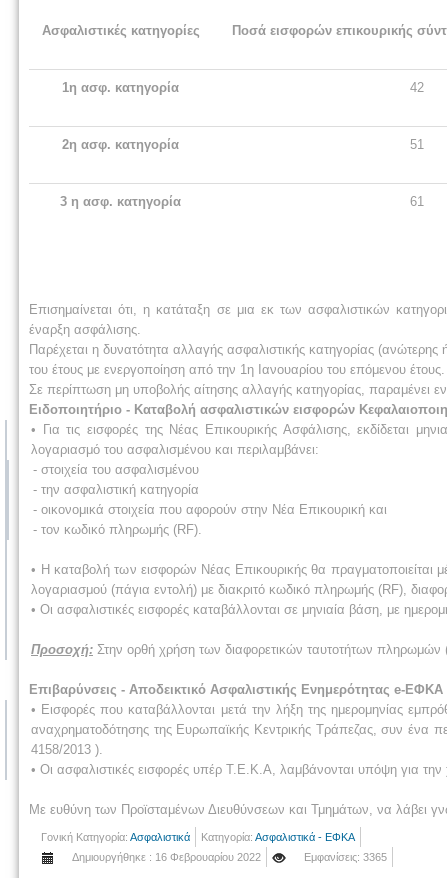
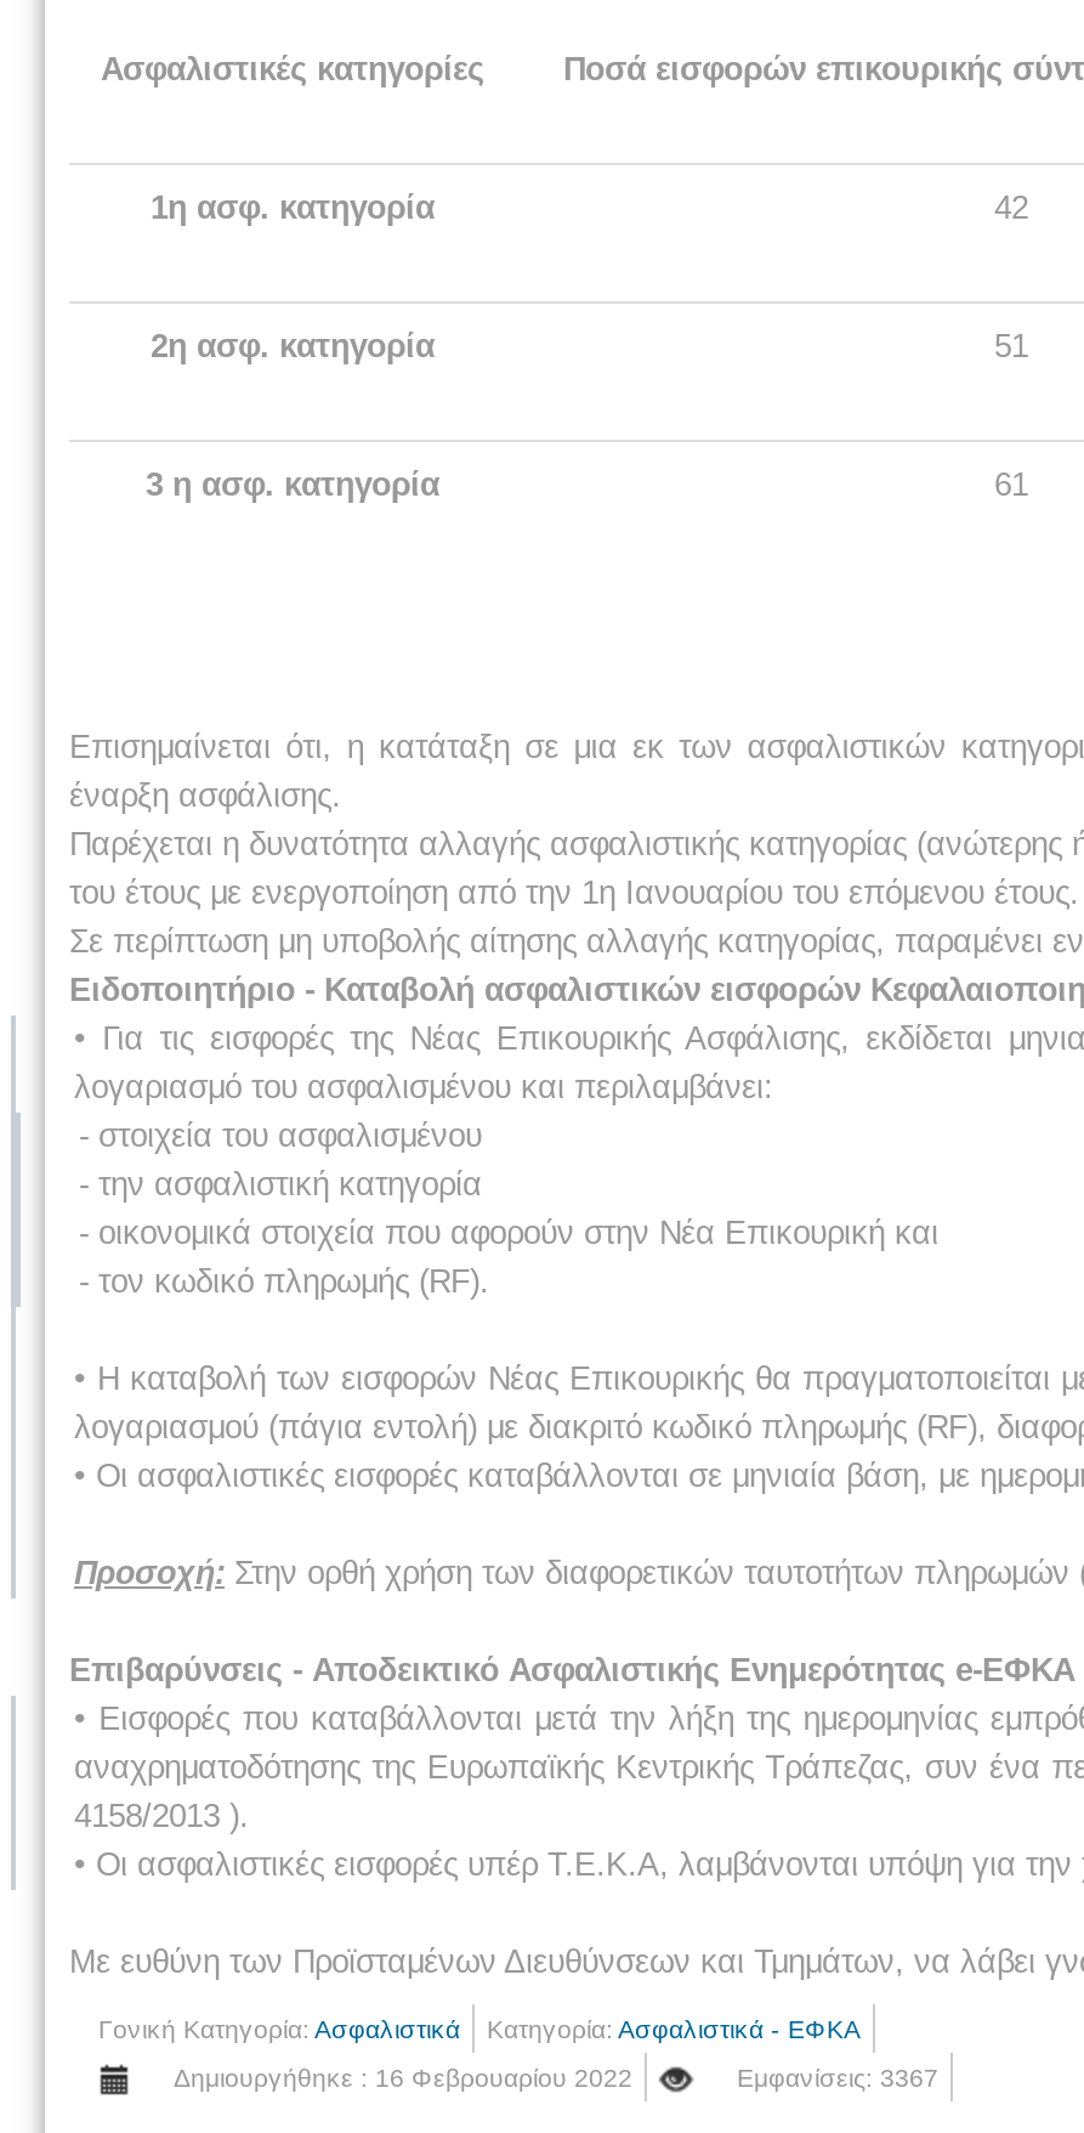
[304,851,387,863] Εμφανίσεις: 3365 -> [737,2062,938,2091] Εμφανίσεις: 3367

